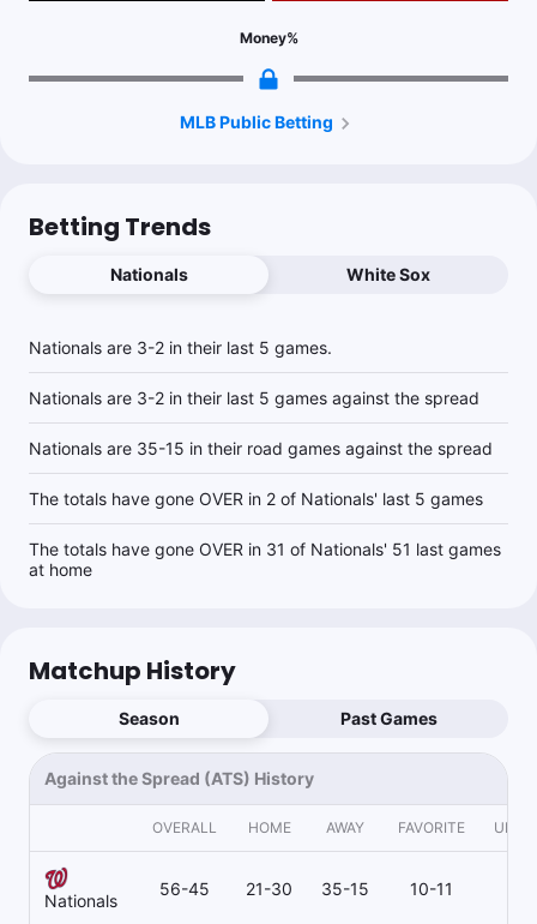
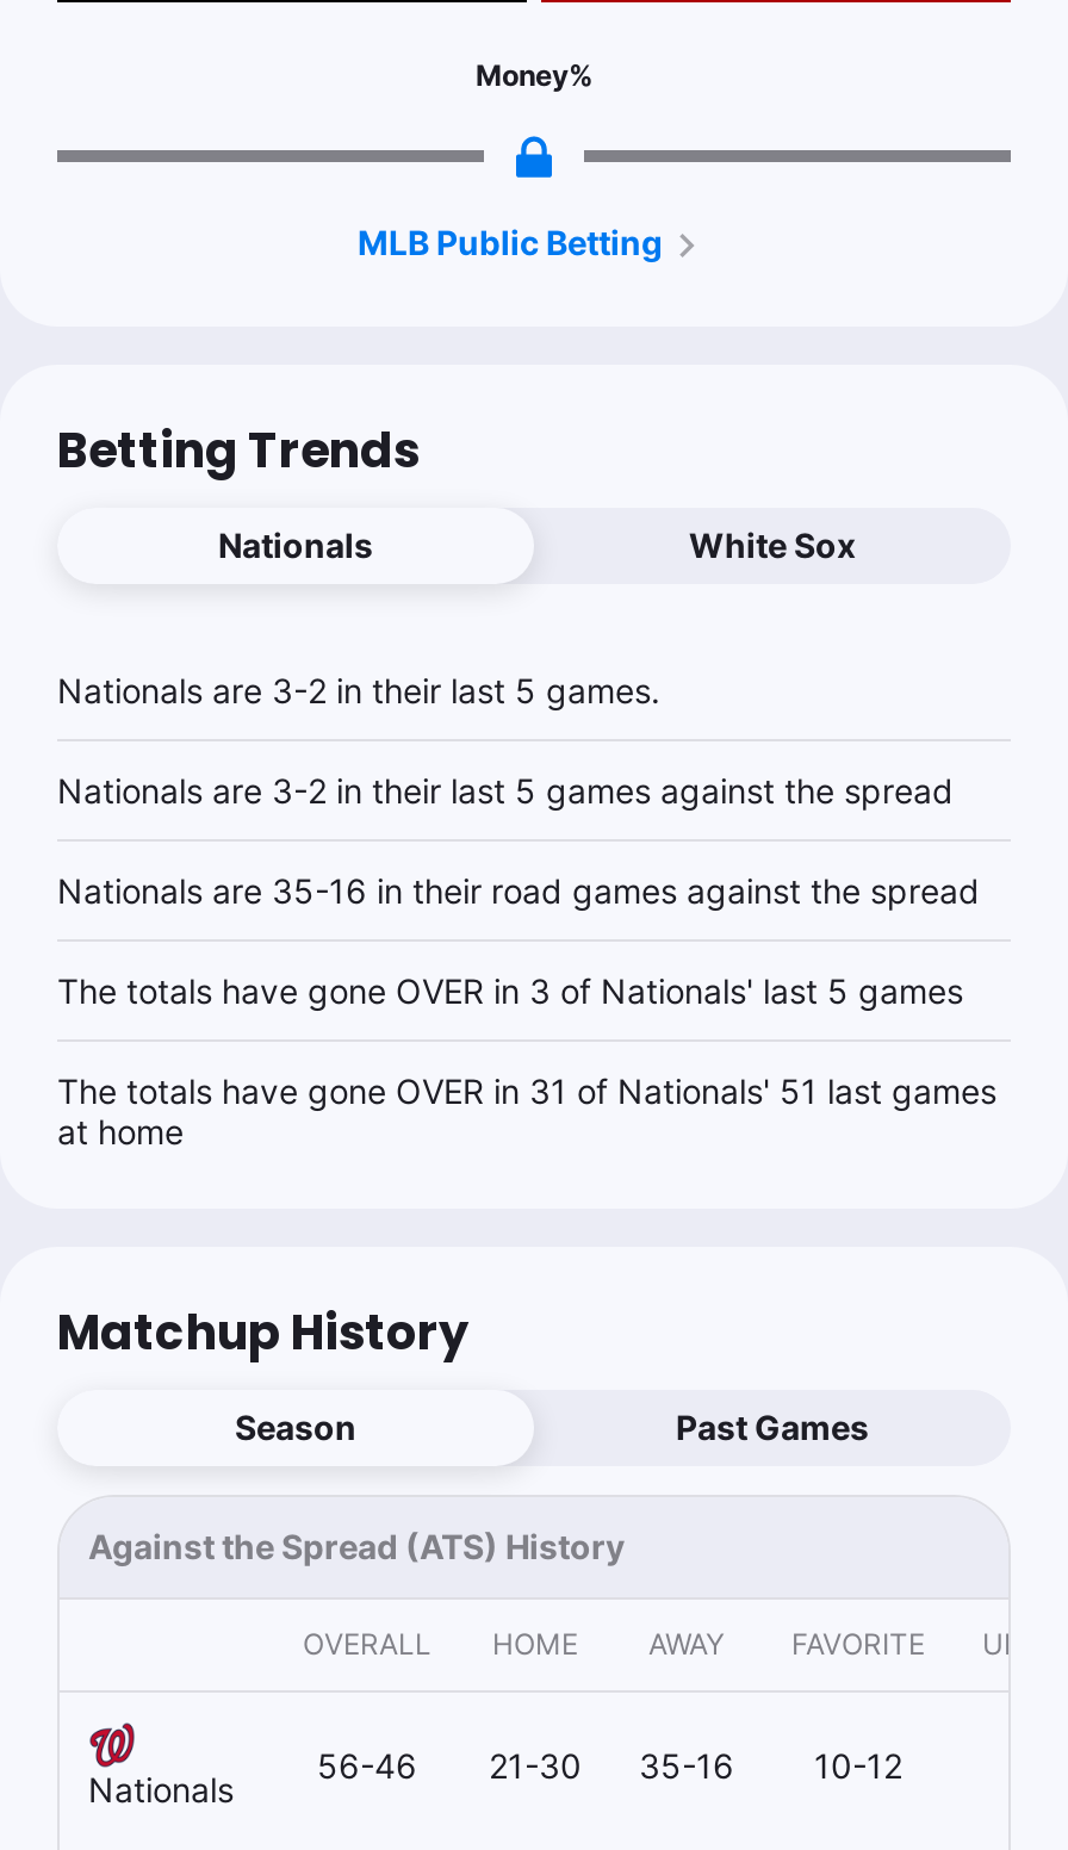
[29,437,493,458] Nationals are 35-15 in their road games against the spread -> [57,869,980,910] Nationals are 35-16 in their road games against the spread
[29,488,483,508] The totals have gone OVER in 2 of Nationals' last 5 games -> [57,969,963,1010] The totals have gone OVER in 3 of Nationals' last 5 games
[159,878,210,898] 56-45 -> [317,1744,417,1784] 56-46
[321,878,369,898] 35-15 -> [639,1744,734,1784] 35-16
[410,878,453,898] 10-11 -> [814,1744,902,1784] 10-12

